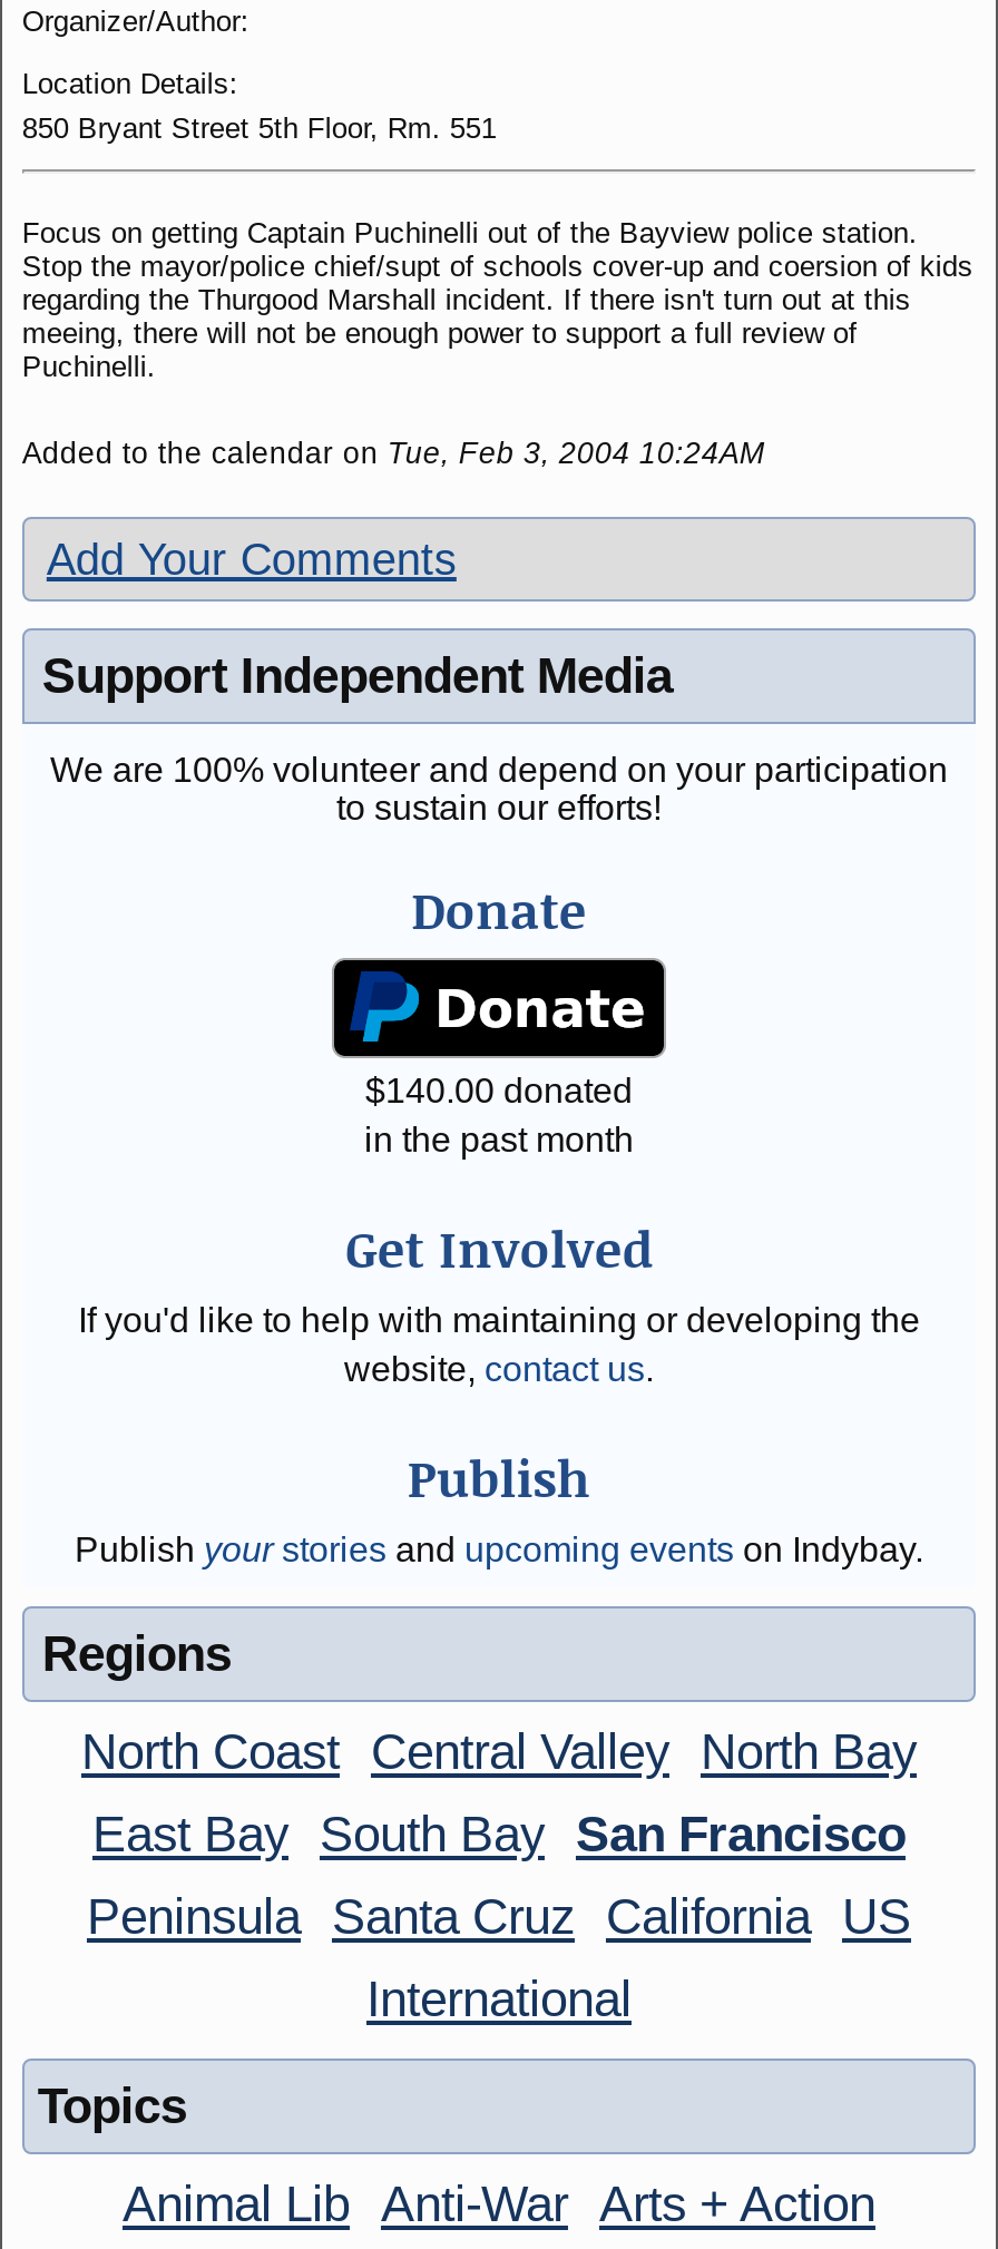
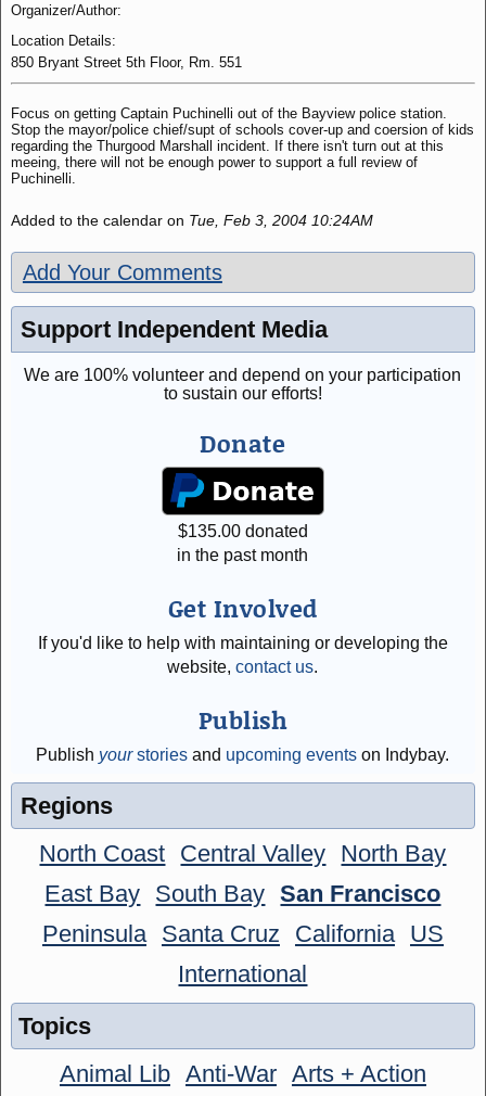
[365,1071,633,1109] $140.00 donated -> [178,522,308,540] $135.00 donated

